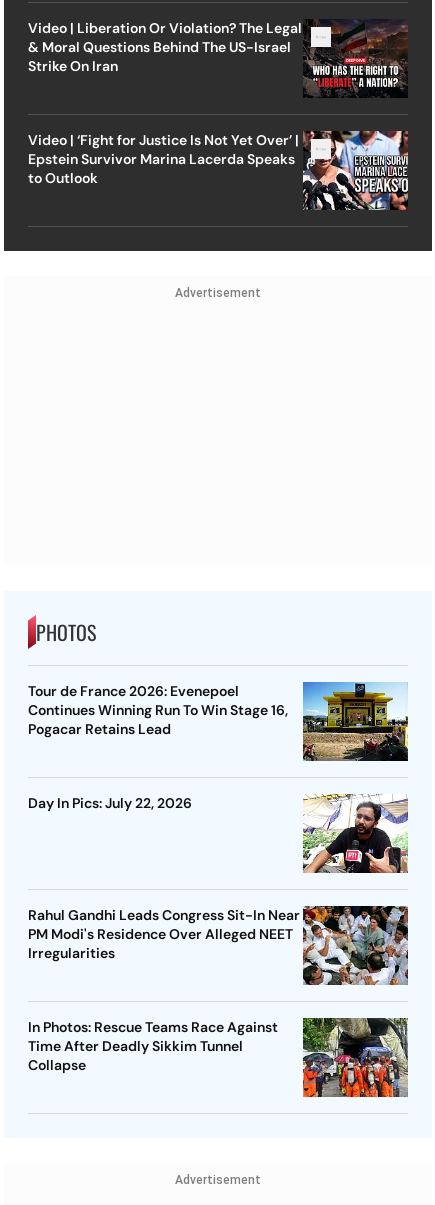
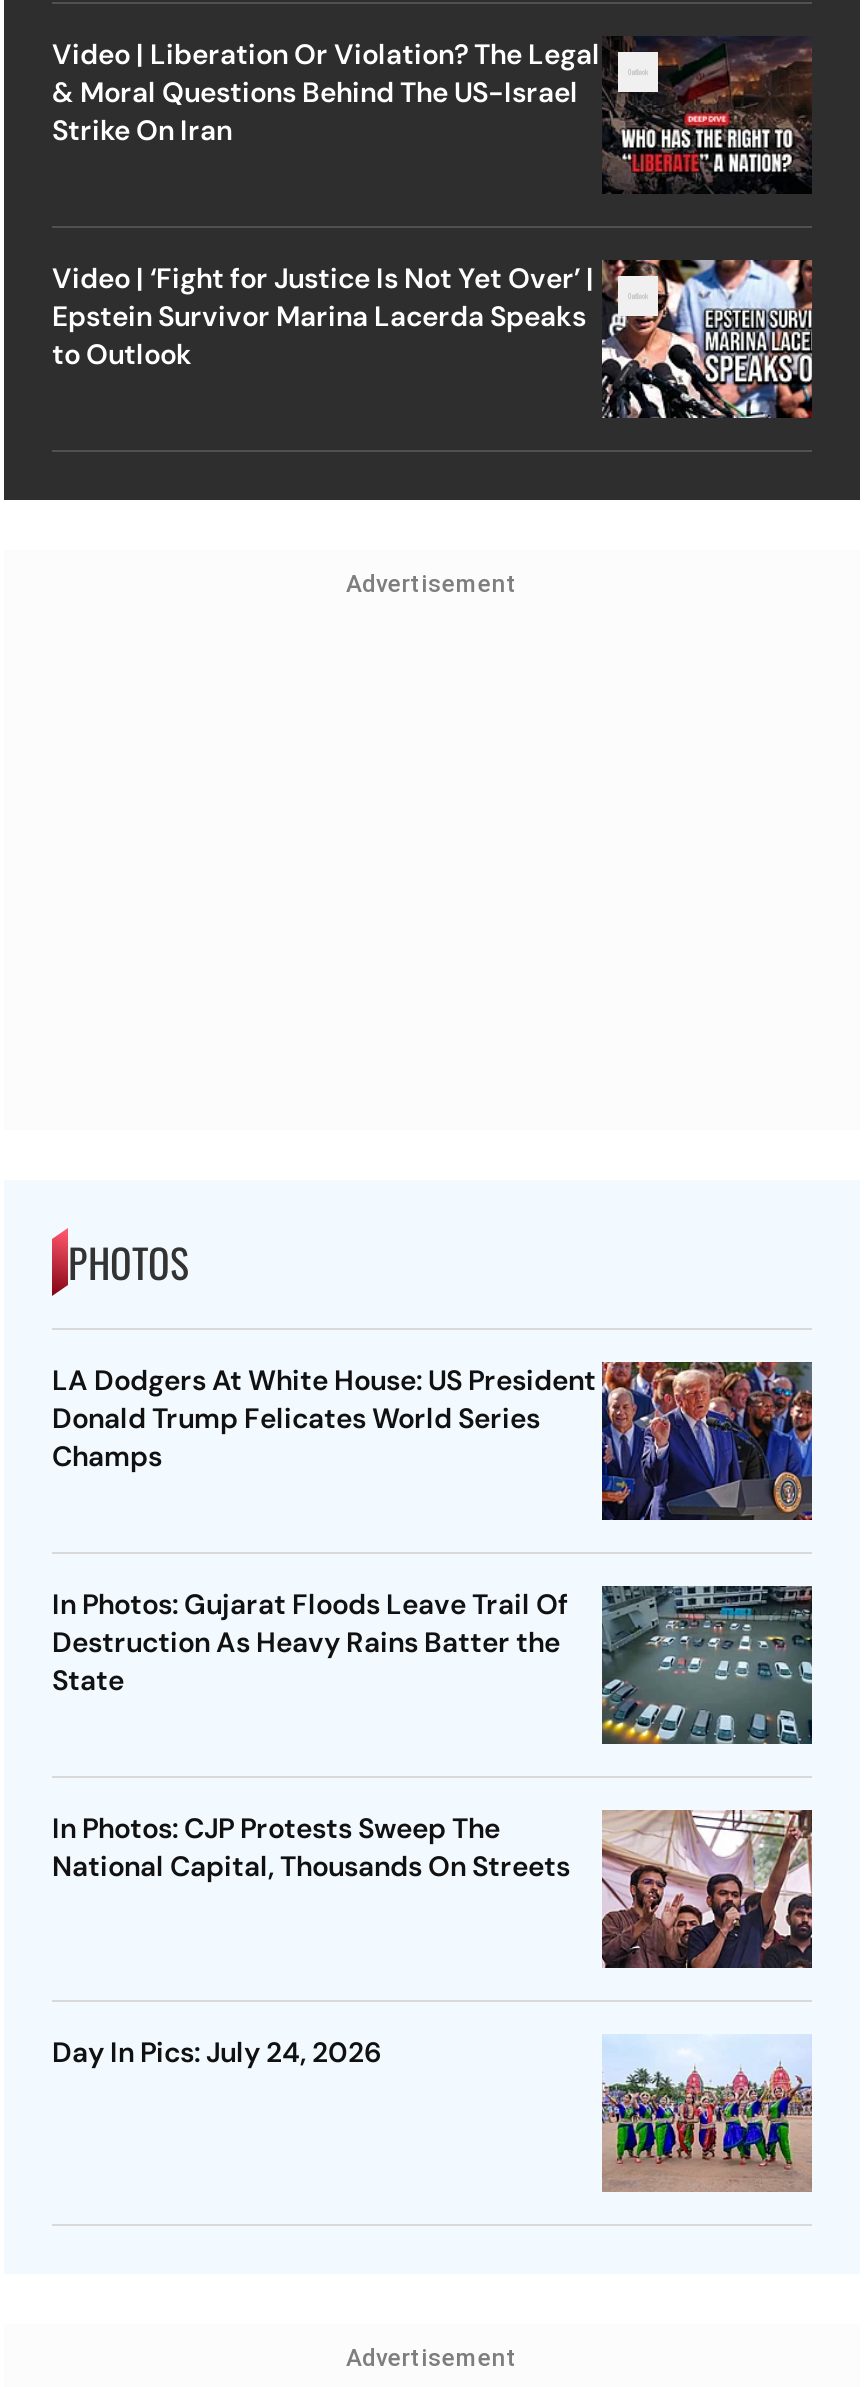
[28,681,409,762] [image] | Tour de France 2026: Evenepoel | Continues Winning Run To Win Stage 16, | Pogacar Retains Lead -> [52,1360,814,1522] [image] | LA Dodgers At White House: US President | Donald Trump Felicates World Series | Champs
[28,794,192,812] Day In Pics: July 22, 2026 -> [52,1586,568,1698] In Photos: Gujarat Floods Leave Trail Of | Destruction As Heavy Rains Batter the | State
[302,793,409,874] [image] -> [600,1584,814,1746] [image]
[28,905,409,986] [image] | Rahul Gandhi Leads Congress Sit-In Near | PM Modi's Residence Over Alleged NEET | Irregularities -> [52,1808,814,1970] [image] | In Photos: CJP Protests Sweep The | National Capital, Thousands On Streets
[28,1018,278,1074] In Photos: Rescue Teams Race Against | Time After Deadly Sikkim Tunnel | Collapse -> [52,2034,382,2070] Day In Pics: July 24, 2026
[302,1017,409,1098] [image] -> [602,2034,812,2192] [image]

